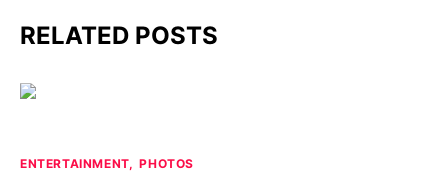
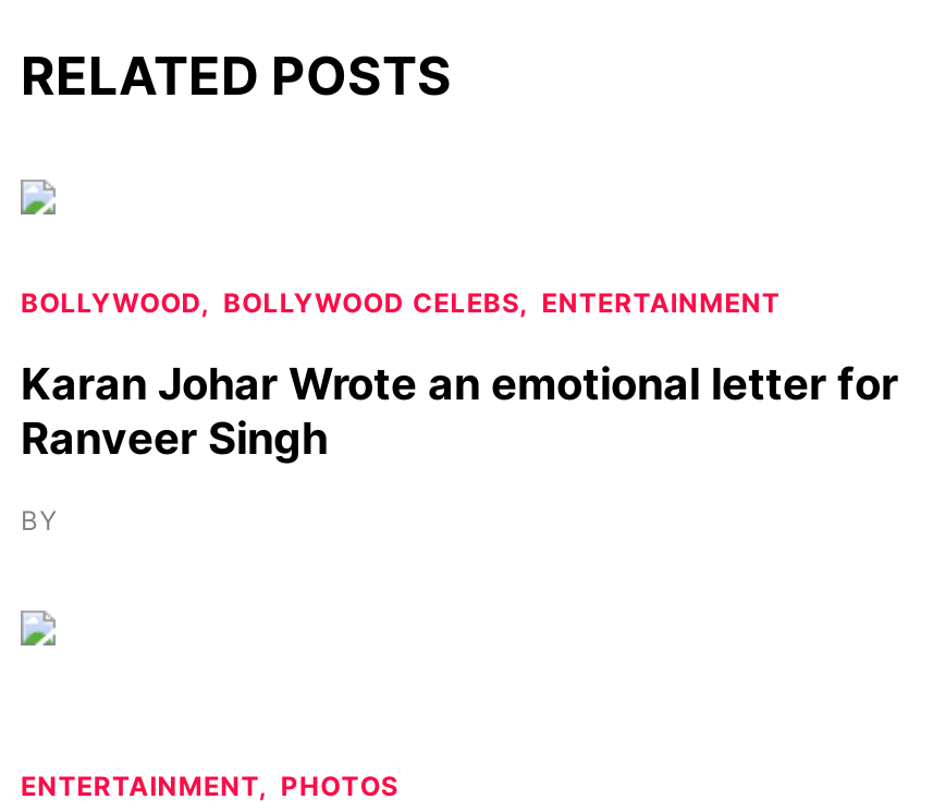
none -> [21,286,898,536] BOLLYWOOD | BOLLYWOOD CELEBS | ENTERTAINMENT | Karan Johar Wrote an emotional letter for | Ranveer Singh | BY

